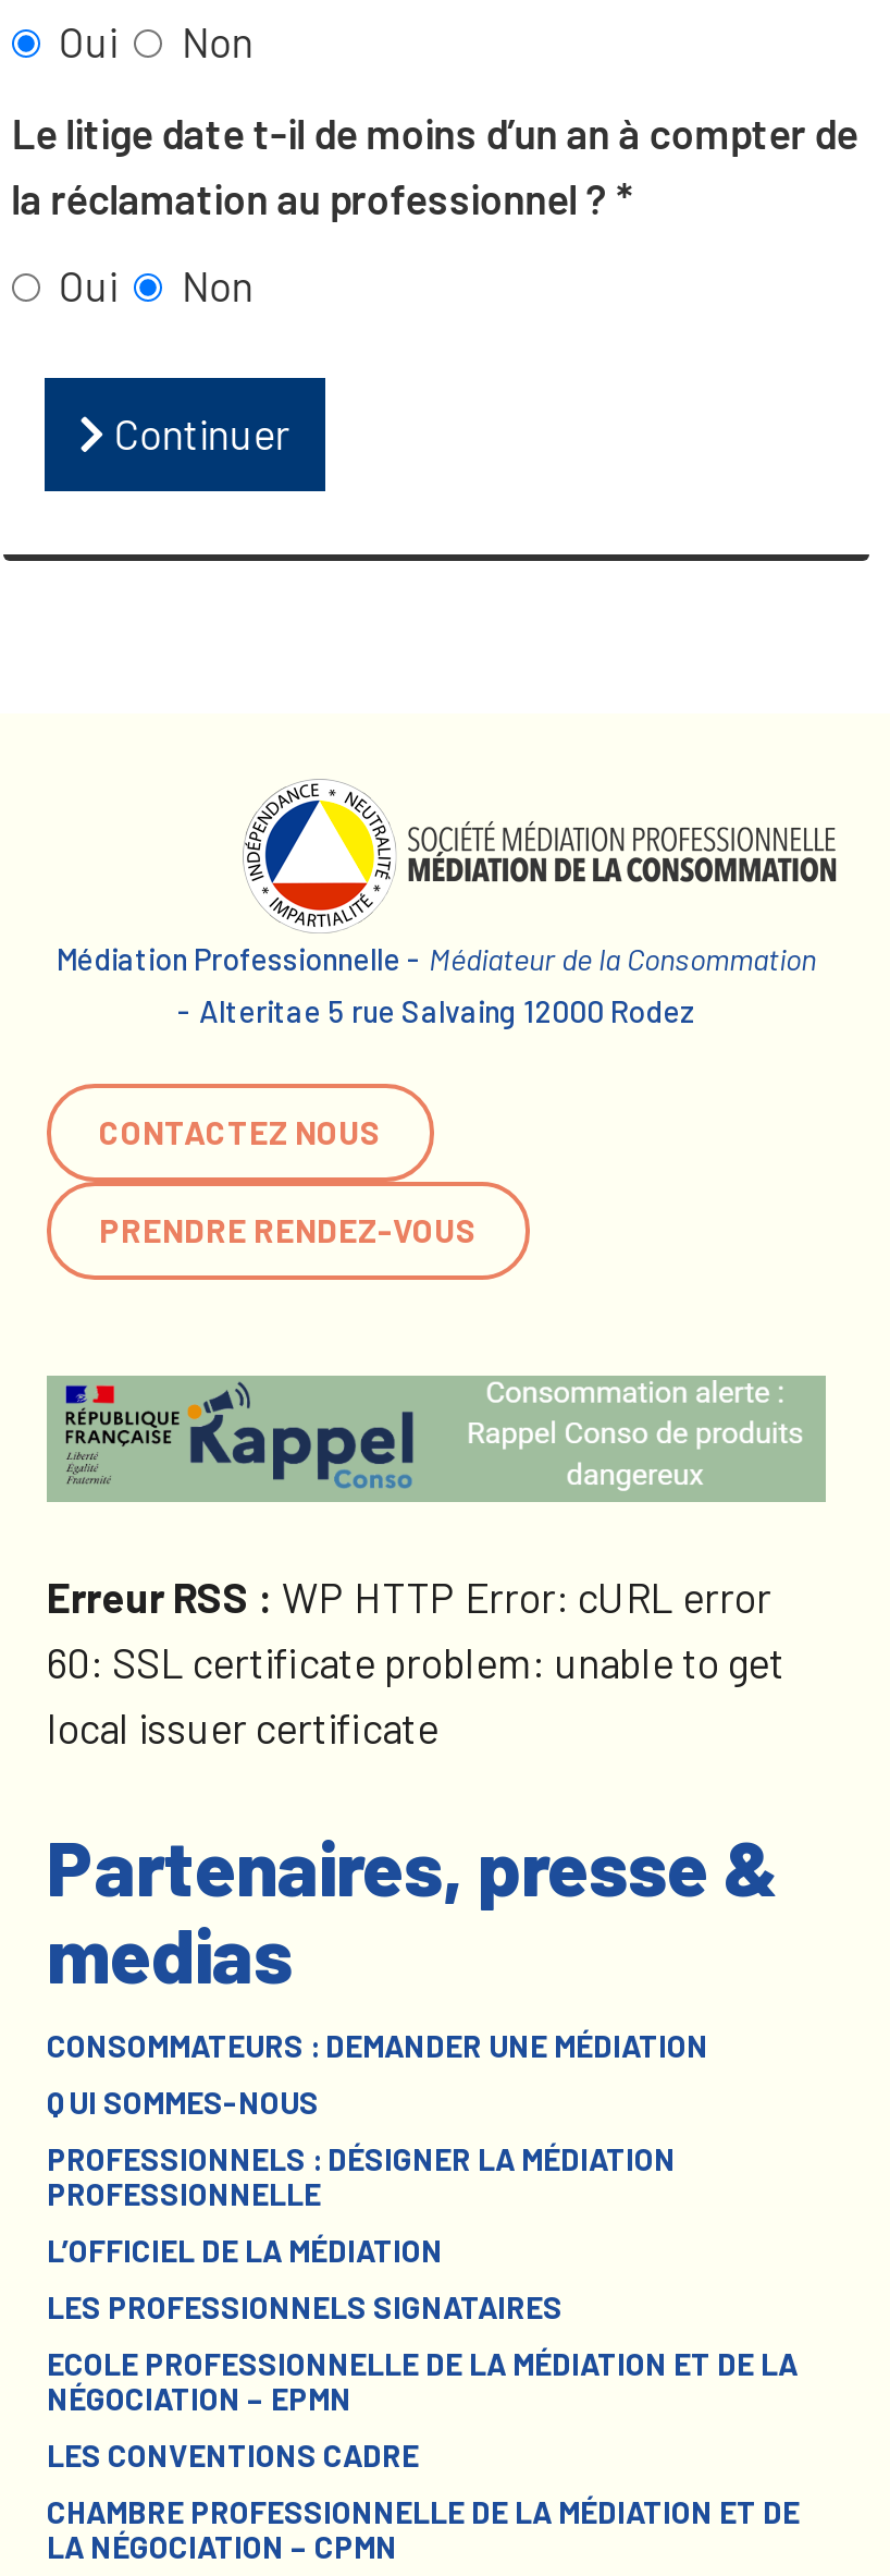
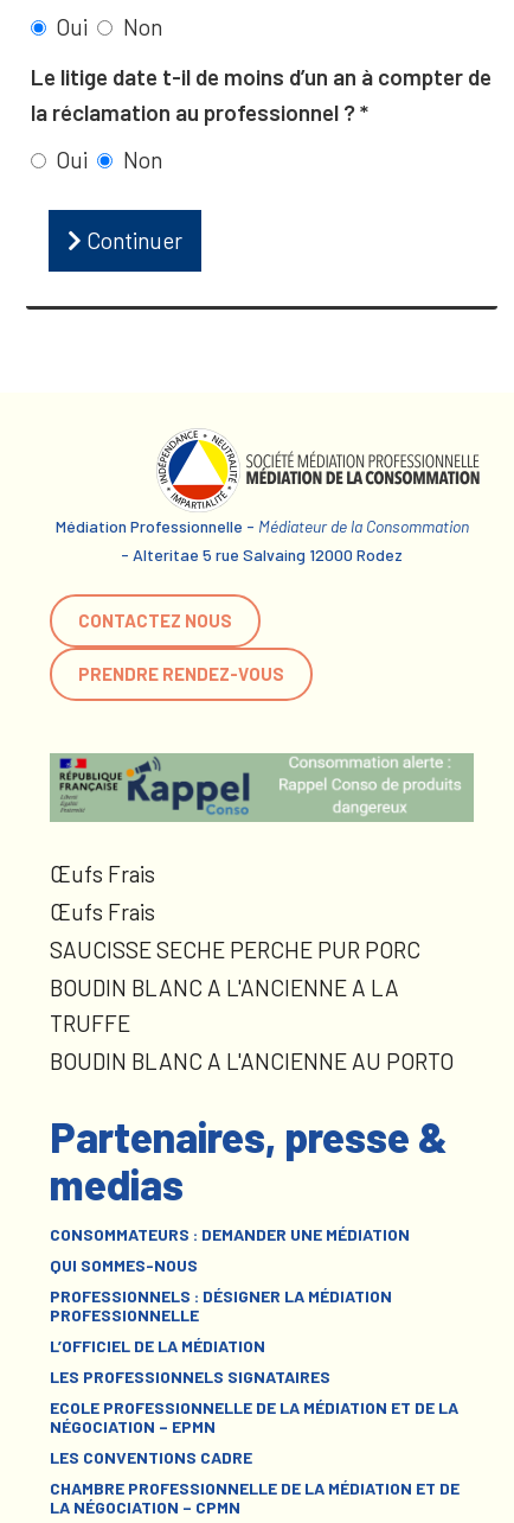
[47,1571,784,1752] Erreur RSS : WP HTTP Error: cURL error | 60: SSL certificate problem: unable to get | local issuer certificate -> [50,860,454,1074] Œufs Frais | Œufs Frais | SAUCISSE SECHE PERCHE PUR PORC | BOUDIN BLANC A L'ANCIENNE A LA | TRUFFE | BOUDIN BLANC A L'ANCIENNE AU PORTO

